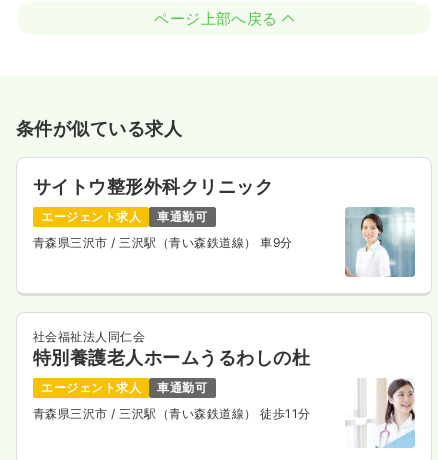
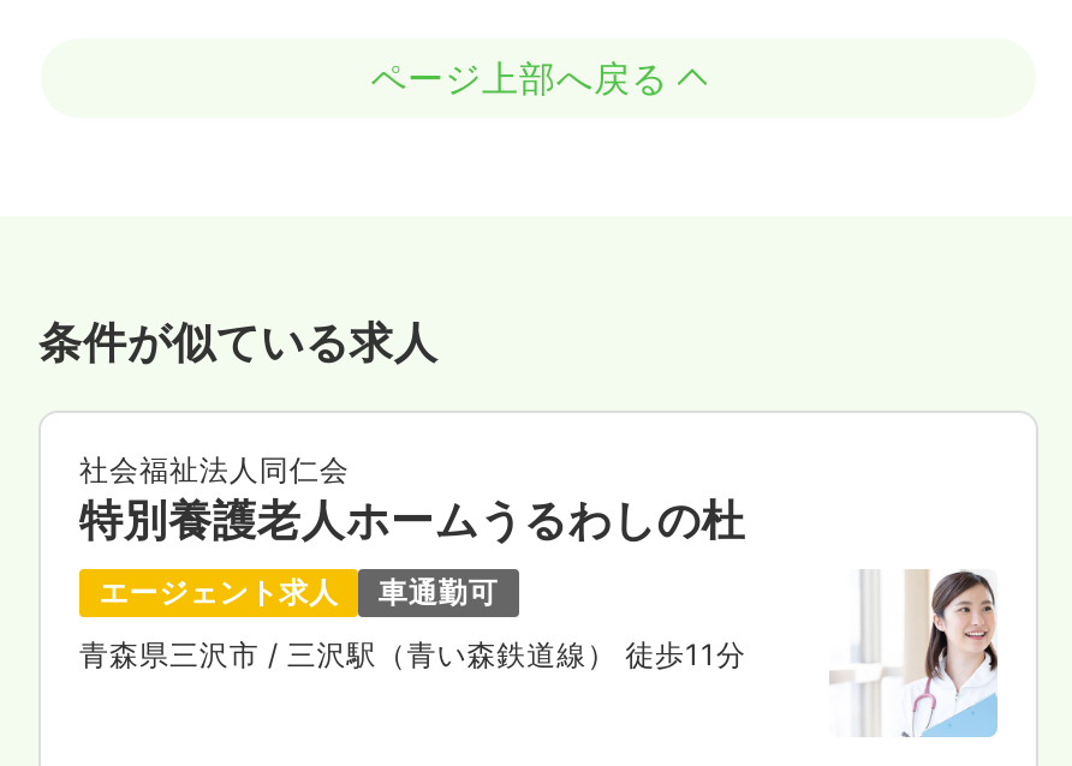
[33,176,292,250] サイトウ整形外科クリニック | エージェント求人 | 車通勤可 | 青森県三沢市/ 三沢駅（青い森鉄道線） 車9分 -> none
[344,206,416,278] [image] -> none

